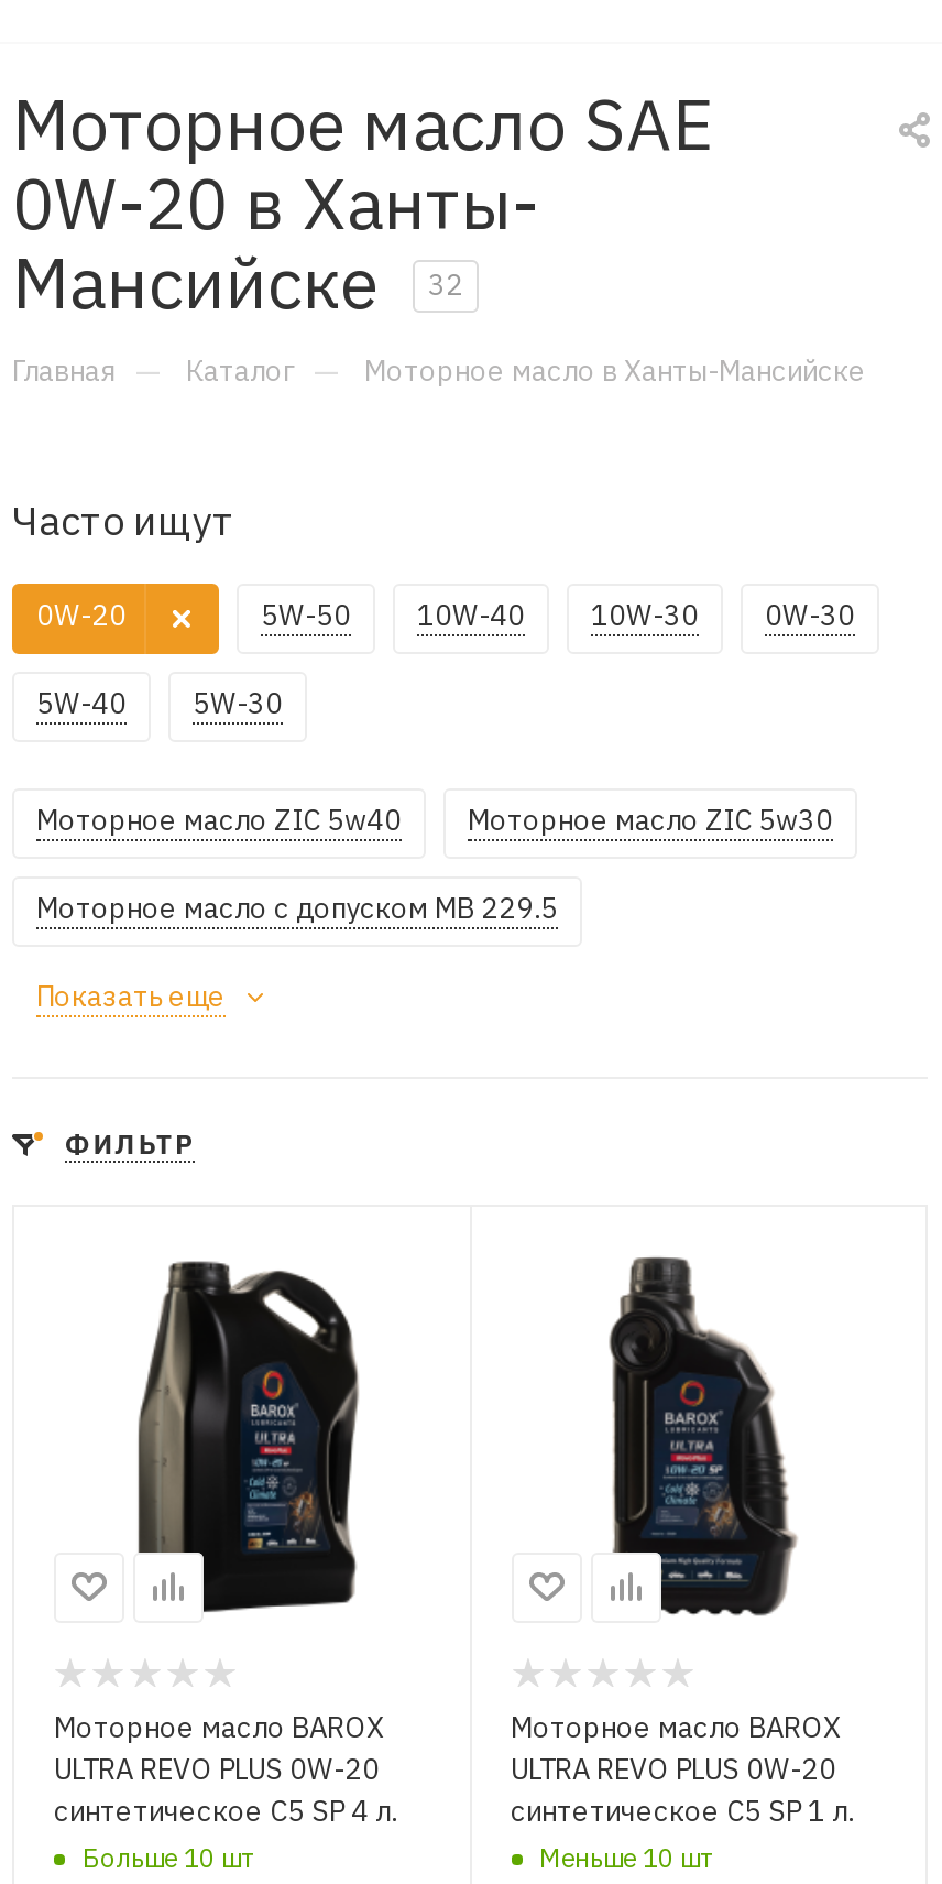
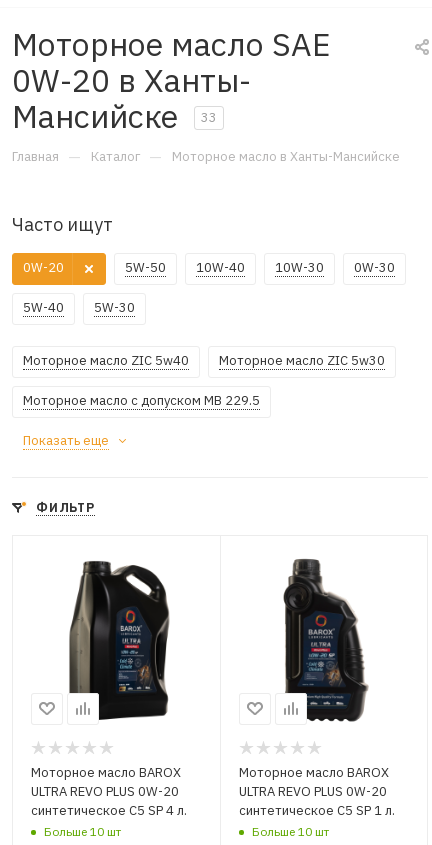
[12,236,463,328] Мансийске 32 -> [12,95,217,137] Мансийске 33
[539,1840,711,1873] Меньше 10 шт -> [251,824,328,839] Больше 10 шт

